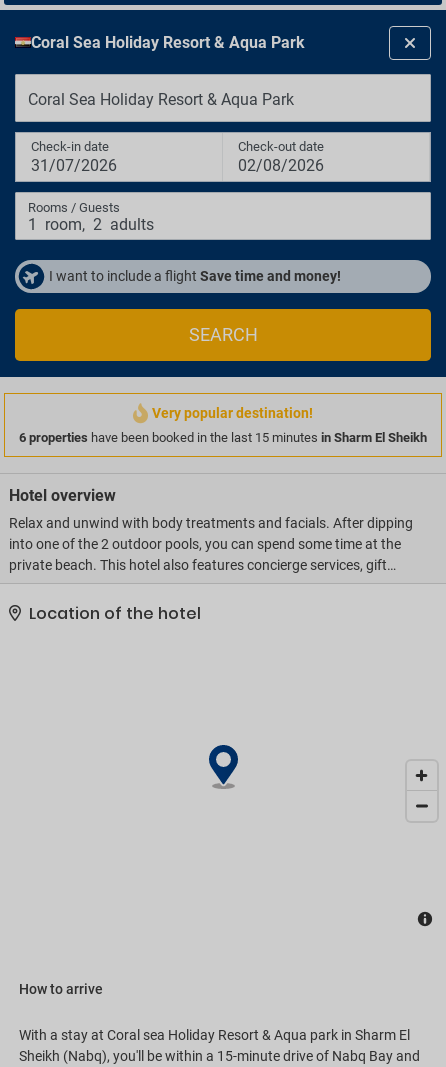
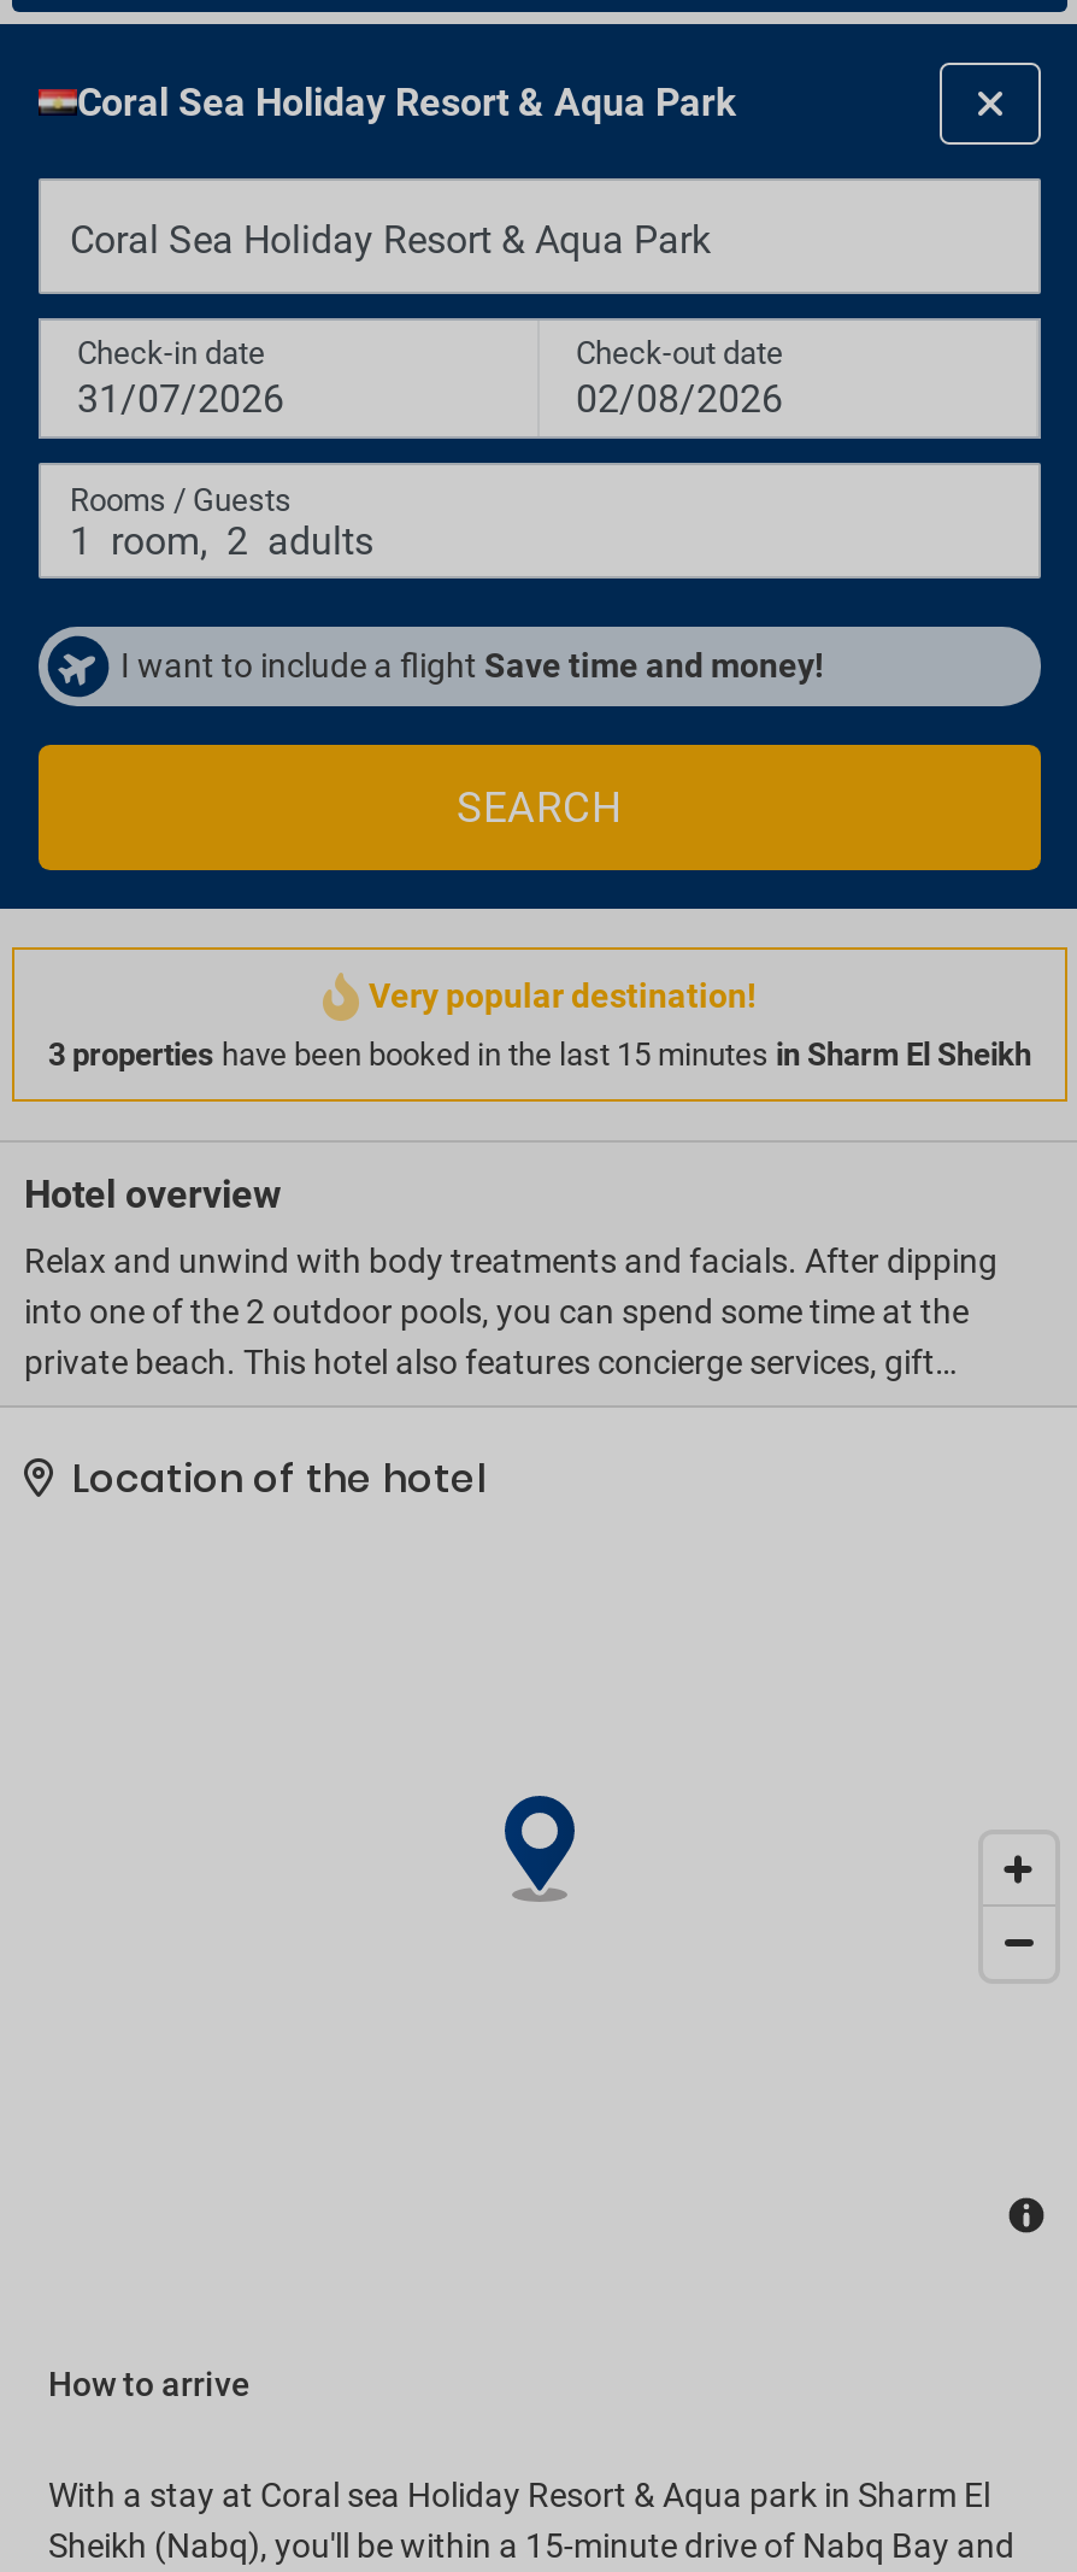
[19,430,427,445] 6 properties have been booked in the last 15 minutes in Sharm El Sheikh -> [48,1037,1031,1073] 3 properties have been booked in the last 15 minutes in Sharm El Sheikh

